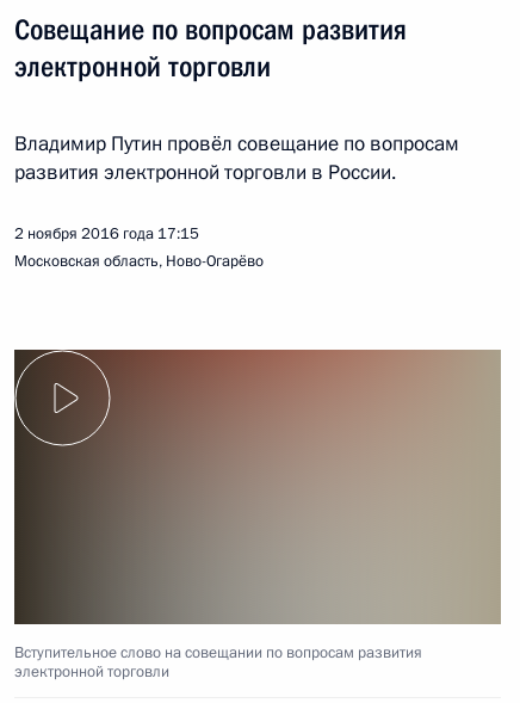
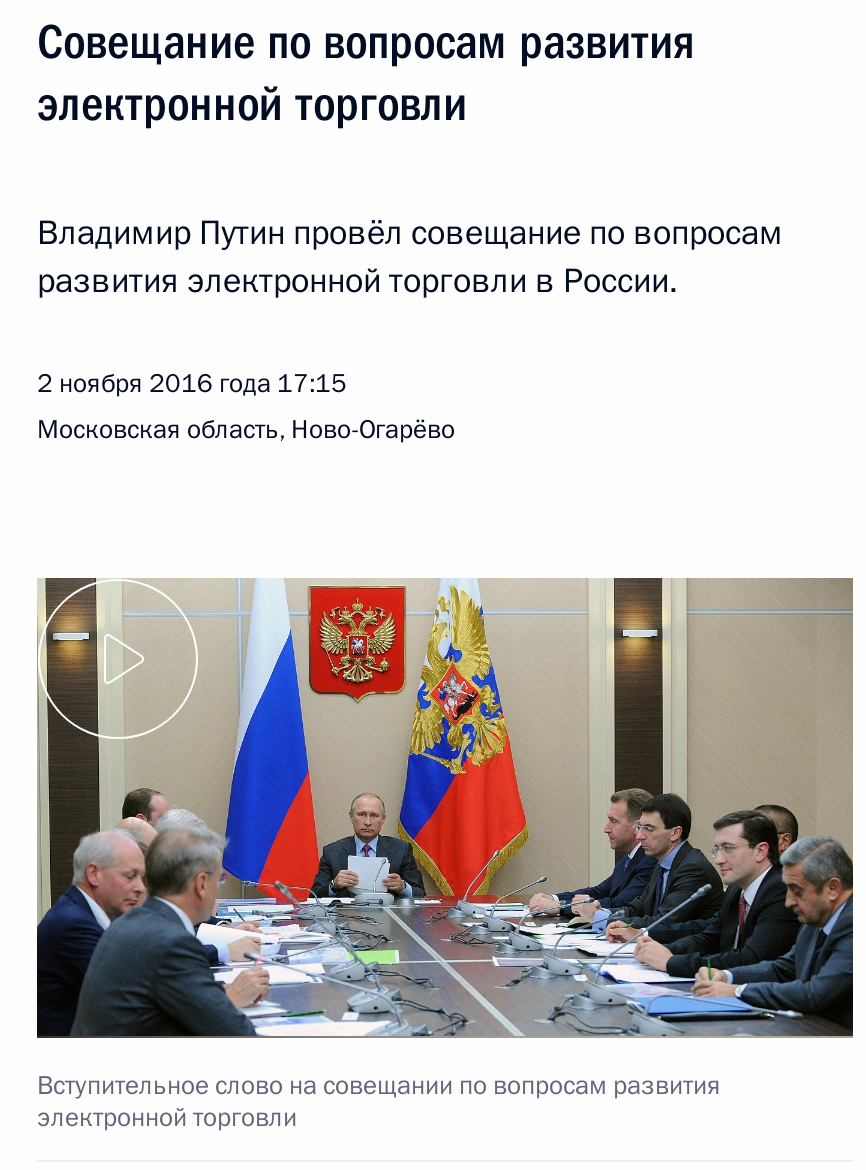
[13,349,502,624] [image] -> [37,576,855,1038] [image]

